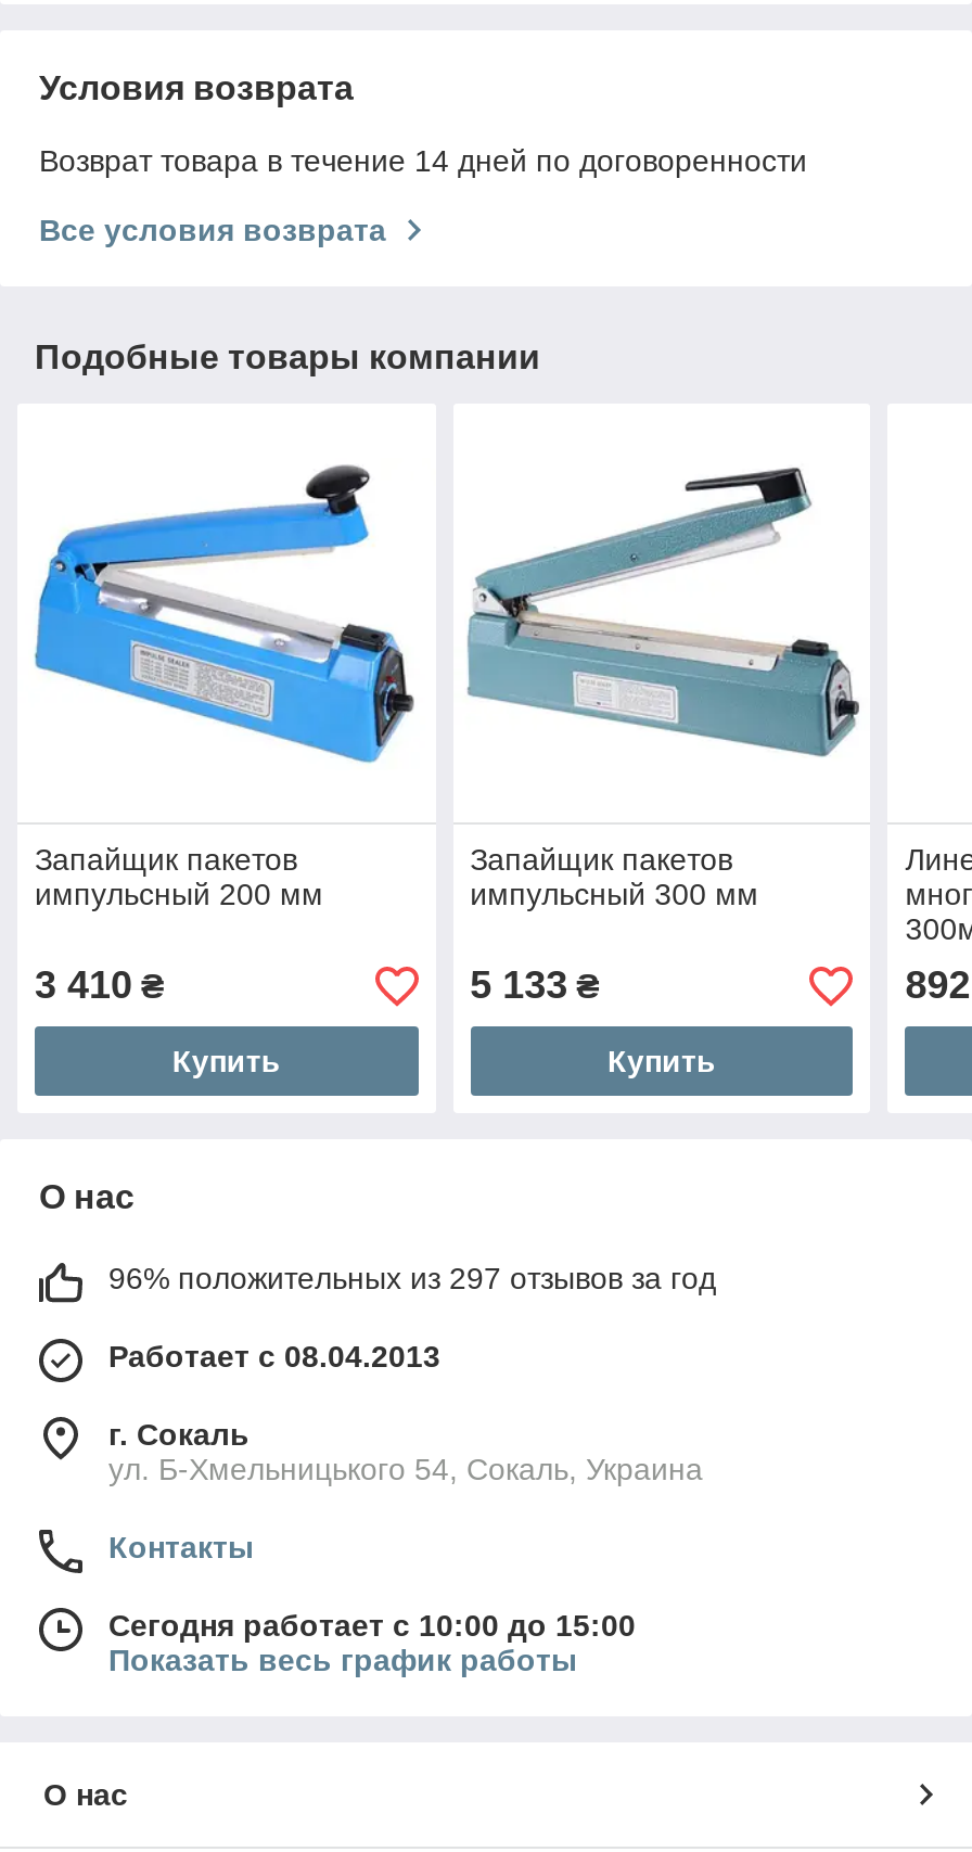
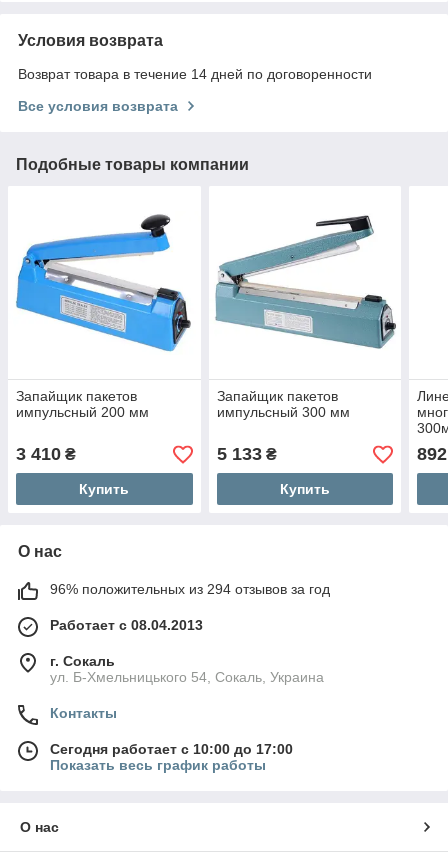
[108,1261,716,1296] 96% положительных из 297 отзывов за год -> [50,581,330,597] 96% положительных из 294 отзывов за год
[108,1608,636,1643] Сегодня работает с 10:00 до 15:00 -> [50,741,293,757] Сегодня работает с 10:00 до 17:00

